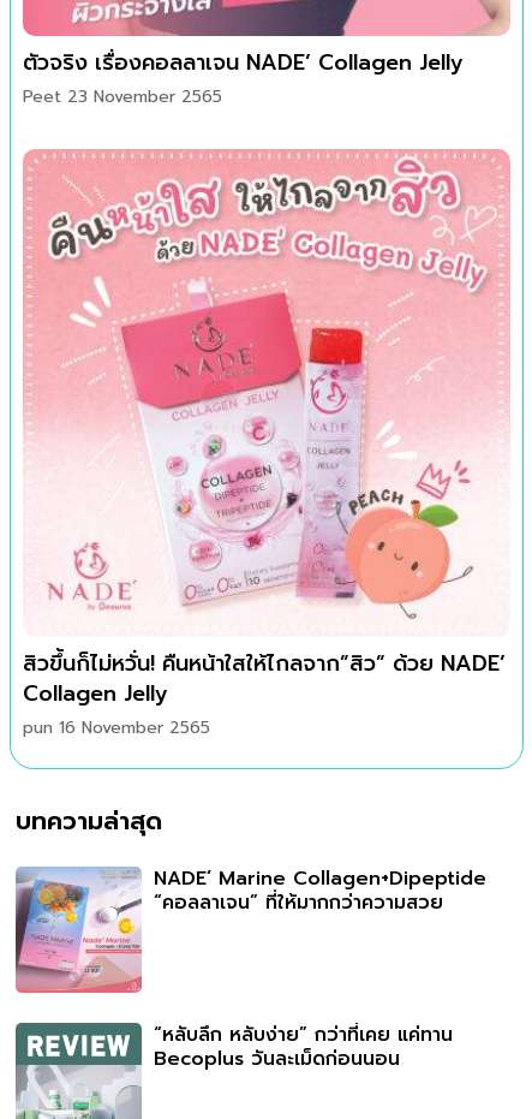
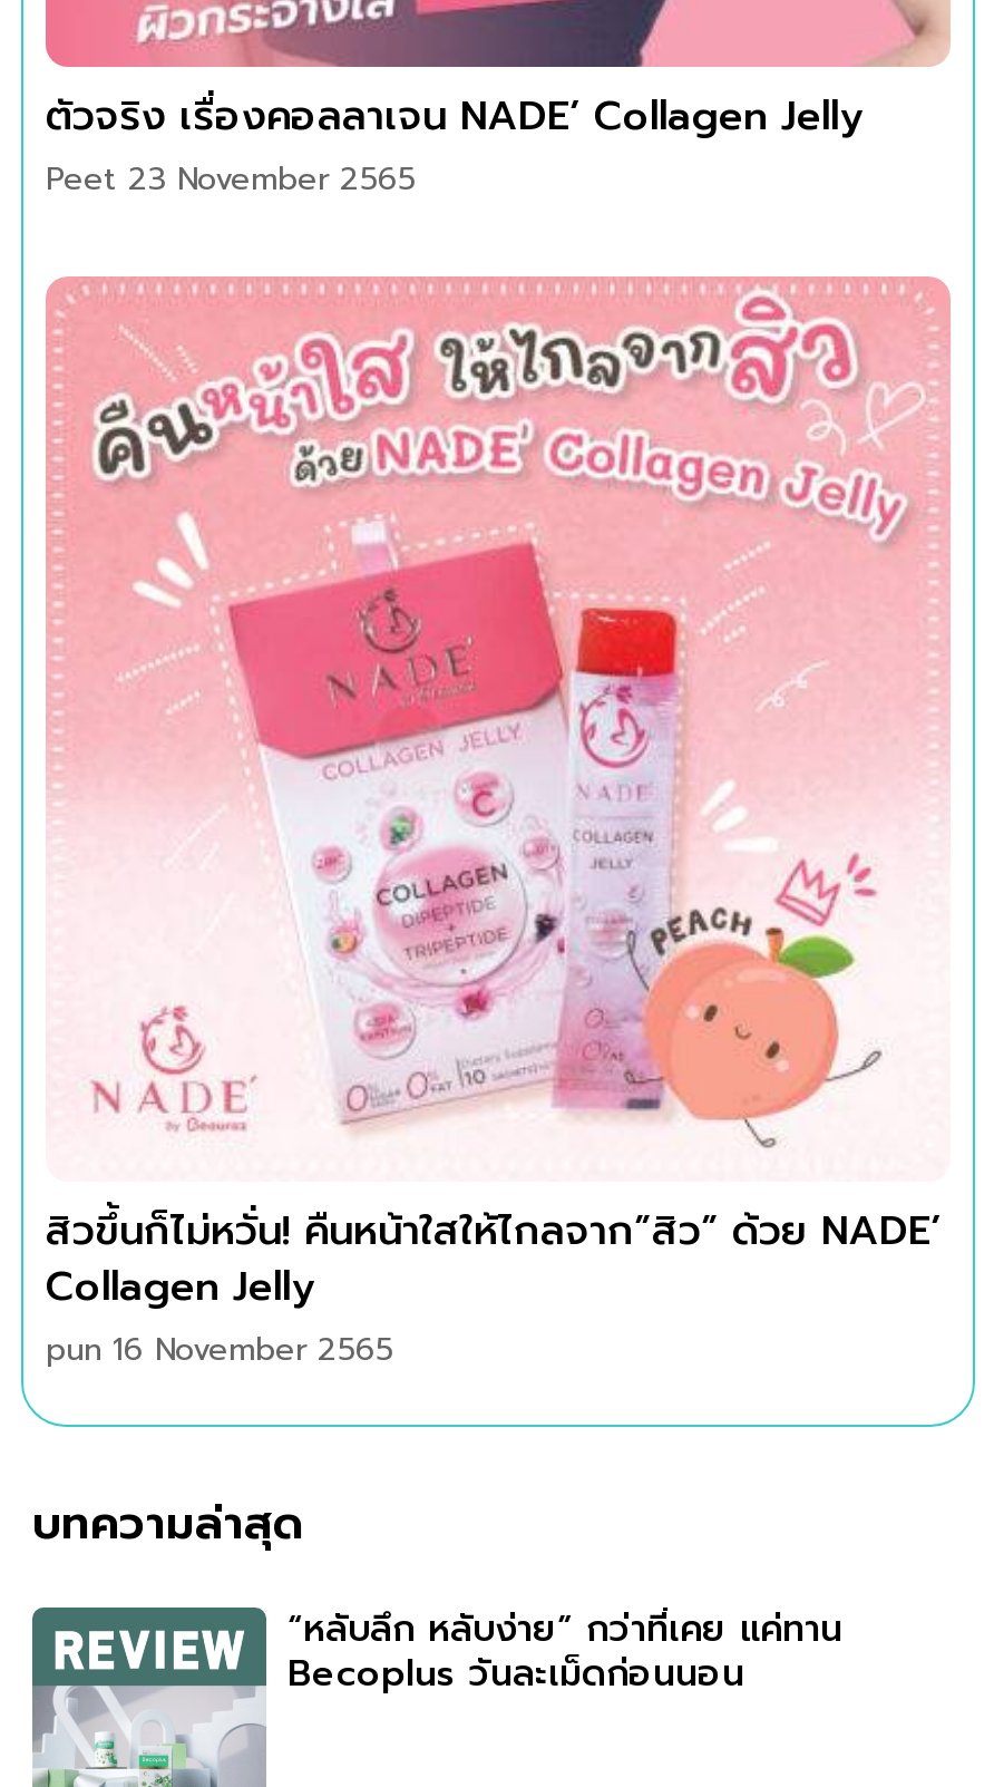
[14,864,486,994] [image] | NADE’ Marine Collagen+Dipeptide | “คอลลาเจน” ที่ให้มากกว่าความสวย -> none

